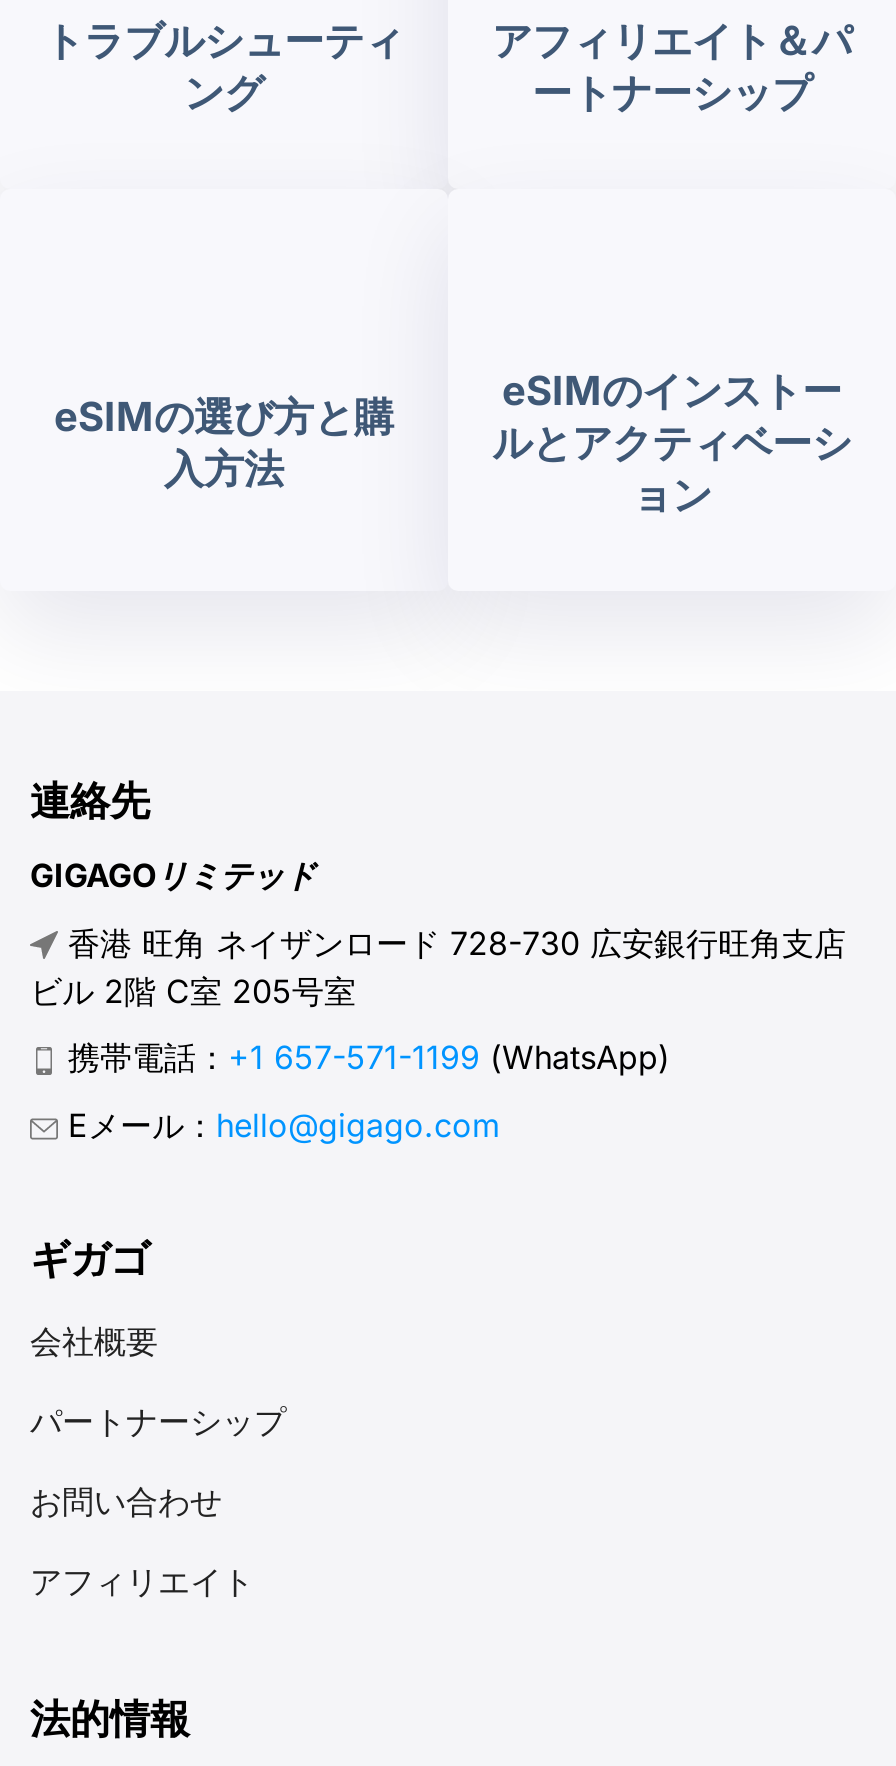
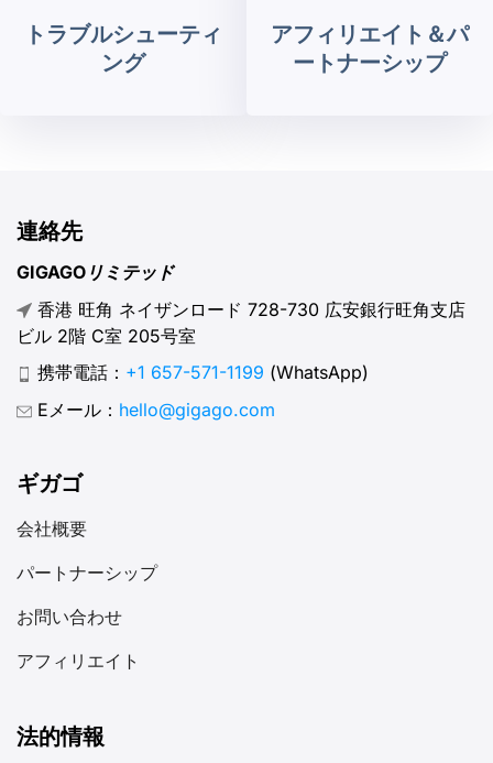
[492,367,852,519] eSIMのインストー | ルとアクティベーシ | ョン -> none
[54,393,394,493] eSIMの選び方と購 | 入方法 -> none

